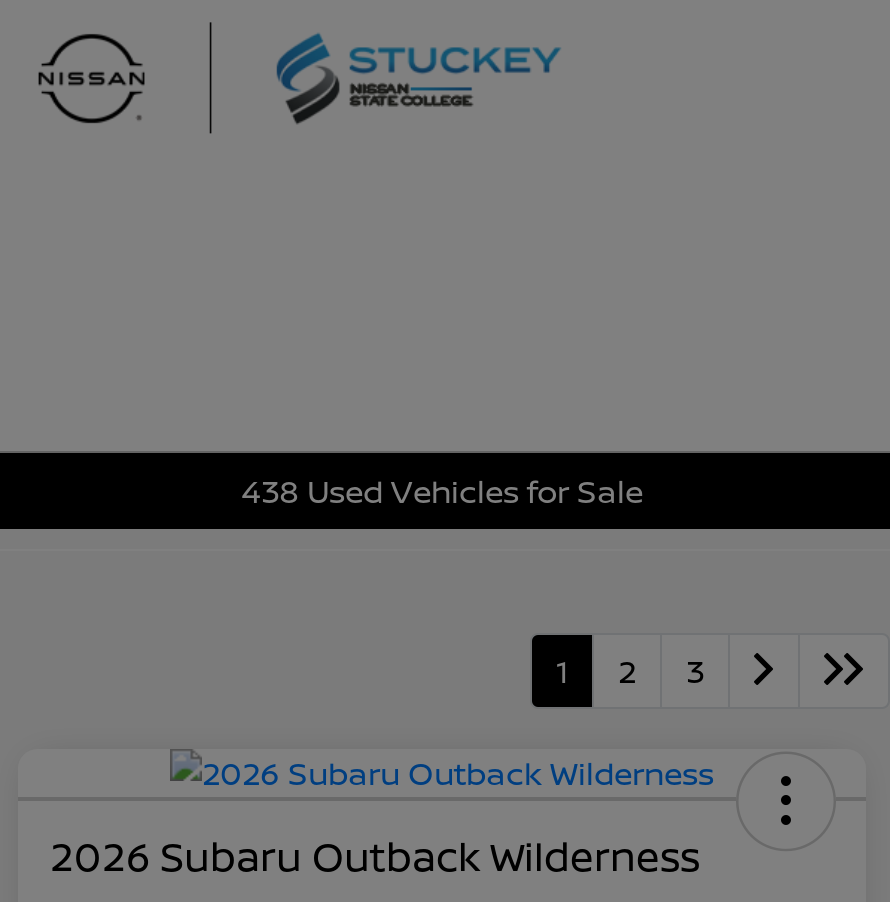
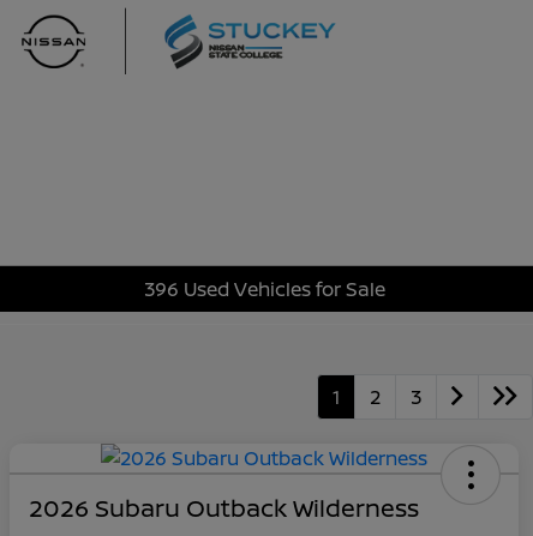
[241,468,643,512] 438 Used Vehicles for Sale -> [143,275,385,302] 396 Used Vehicles for Sale

